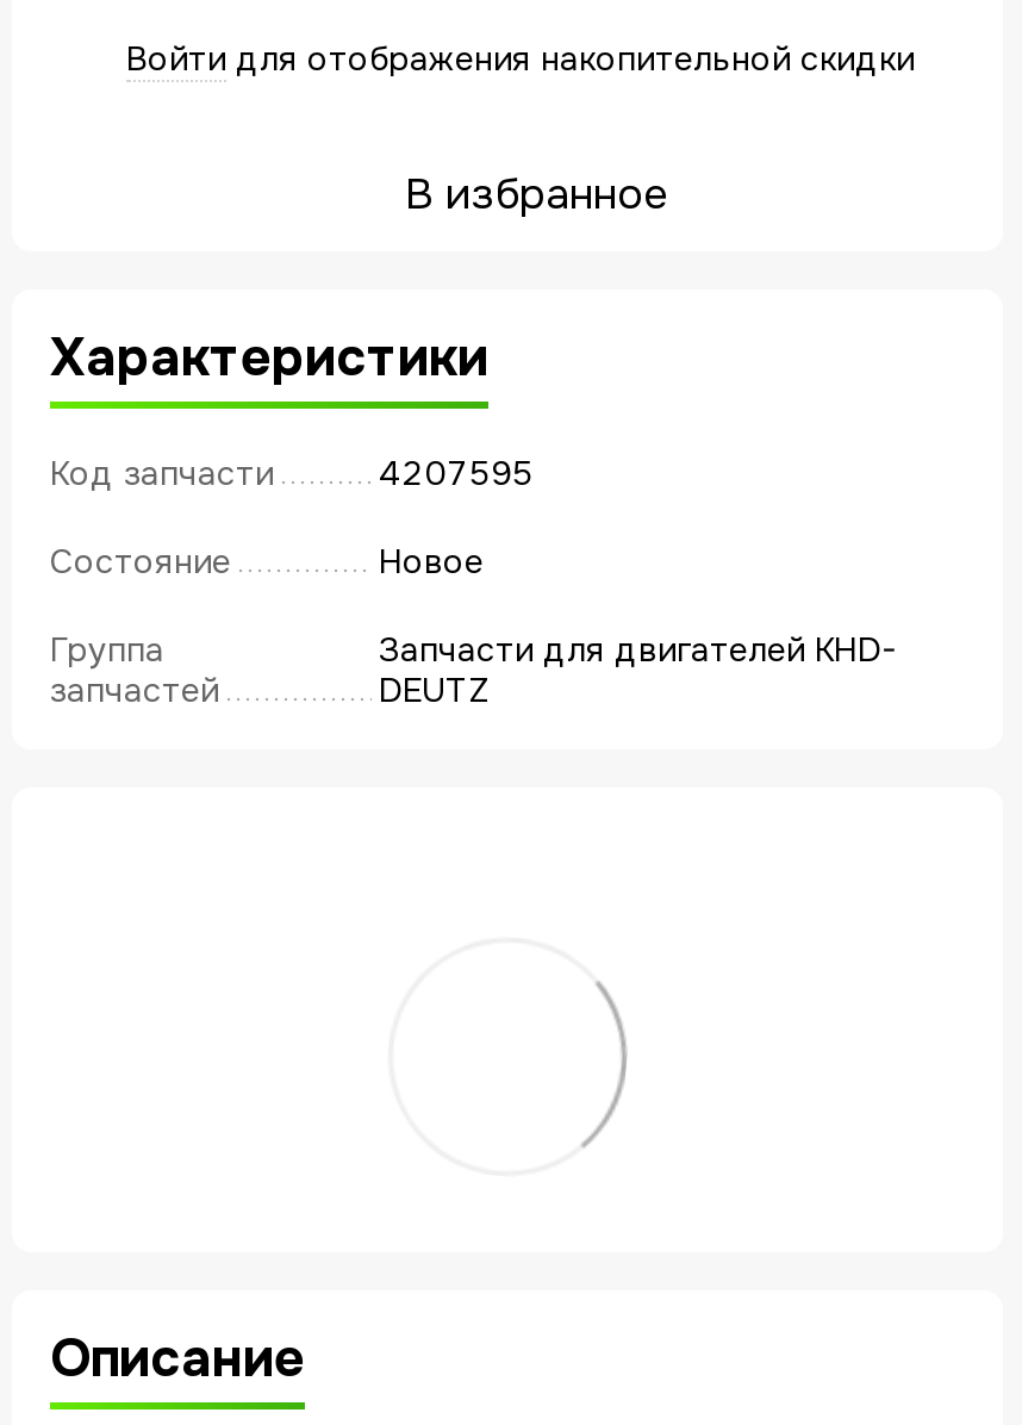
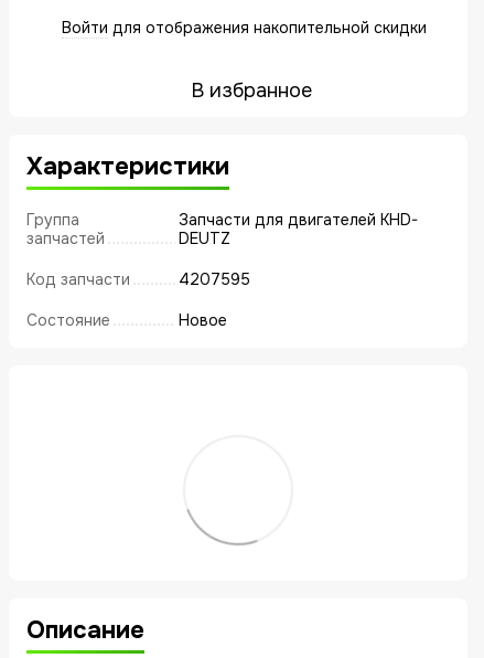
moved [50,452,534,583] -> [26,269,250,330]: Код запчасти | 4207595 | Состояние | Новое
moved [50,628,896,711] -> [26,210,418,248]: Группа | запчастей | Запчасти для двигателей KHD- | DEUTZ

